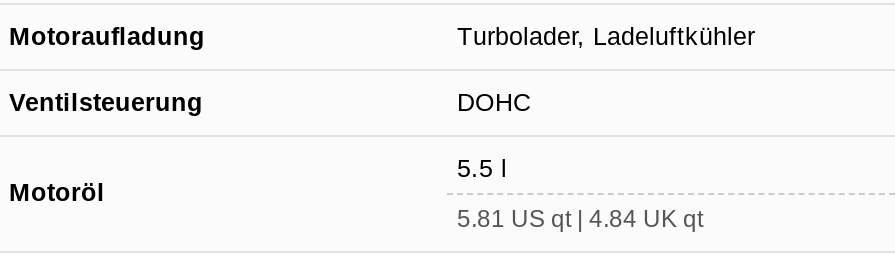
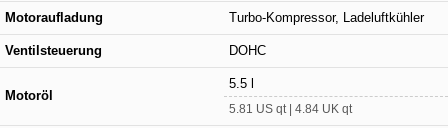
[457,22,755,50] Turbolader, Ladeluftkühler -> [229,11,424,25] Turbo-Kompressor, Ladeluftkühler

